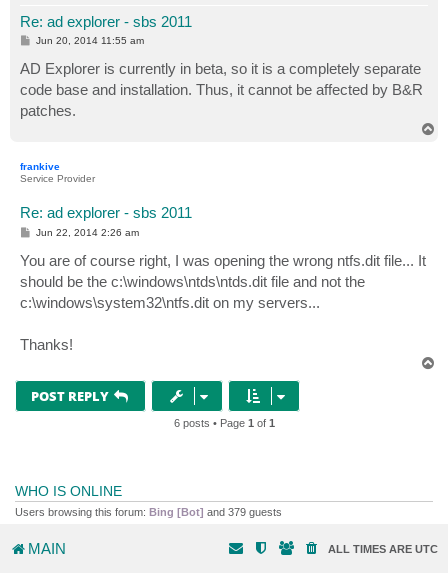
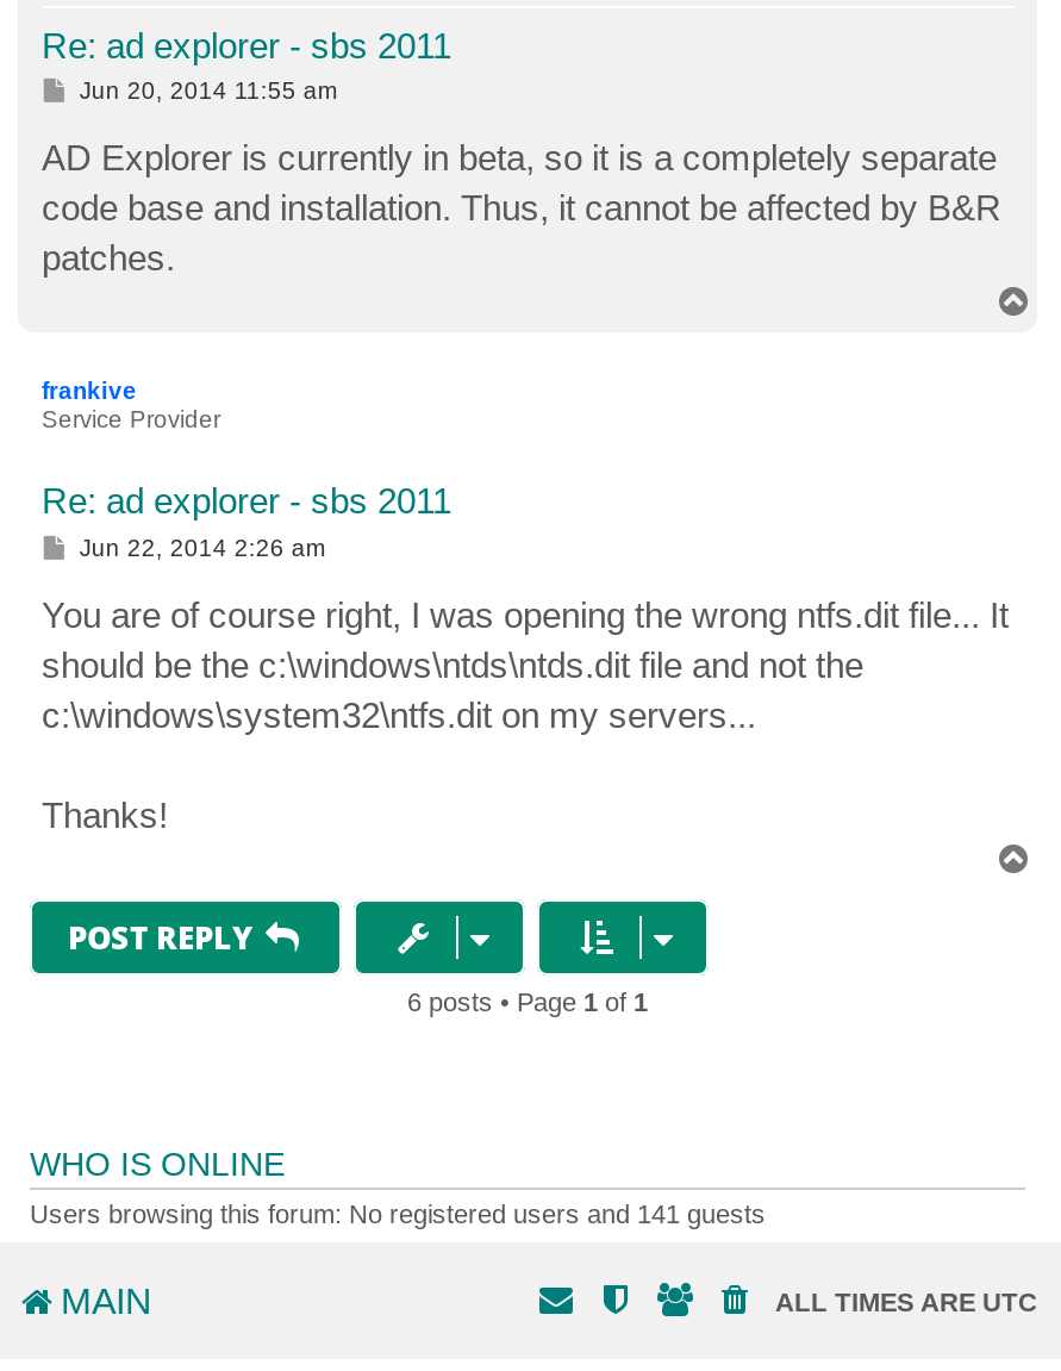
[15,506,282,518] Users browsing this forum: Bing [Bot] and 379 guests -> [30,1199,766,1227] Users browsing this forum: No registered users and 141 guests

